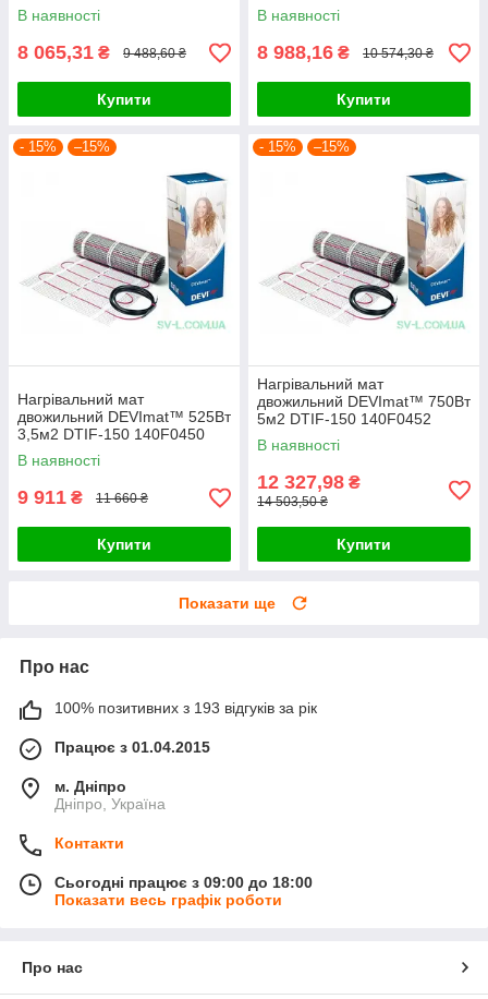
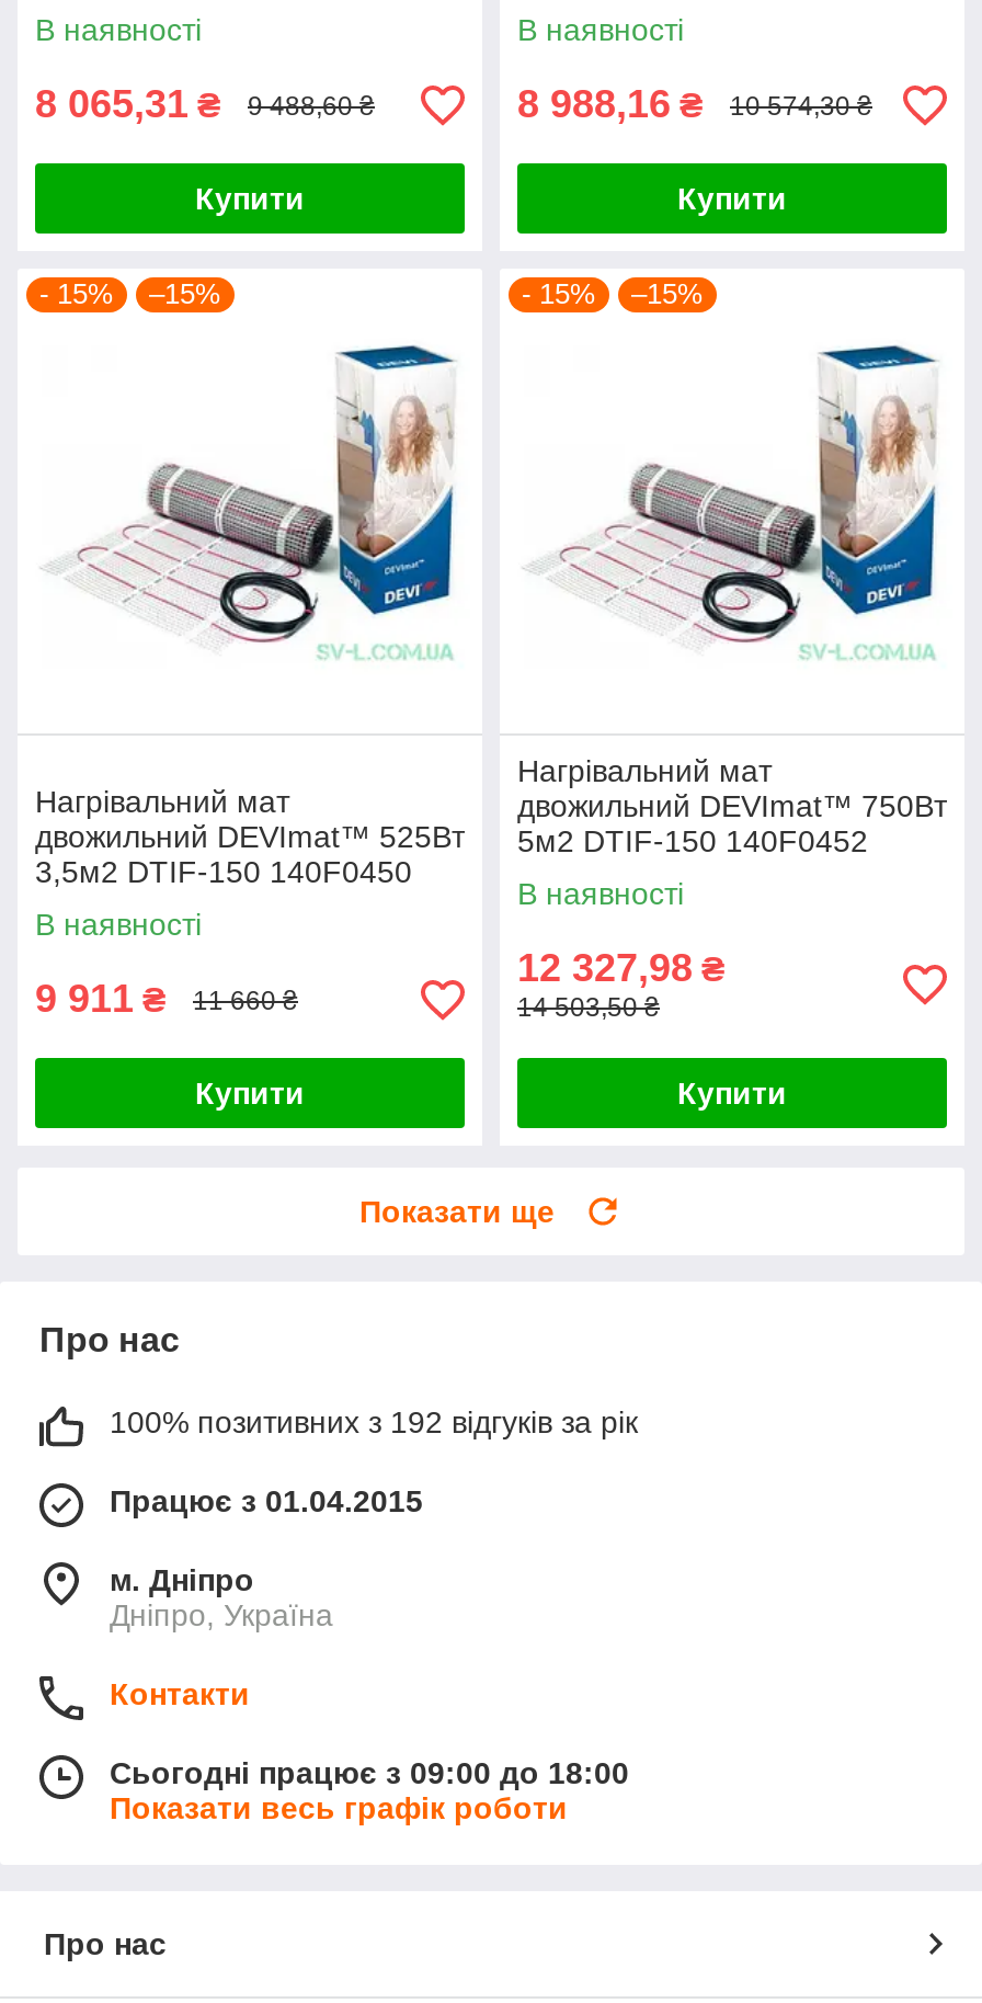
[54,700,317,717] 100% позитивних з 193 відгуків за рік -> [110,1405,638,1440] 100% позитивних з 192 відгуків за рік

